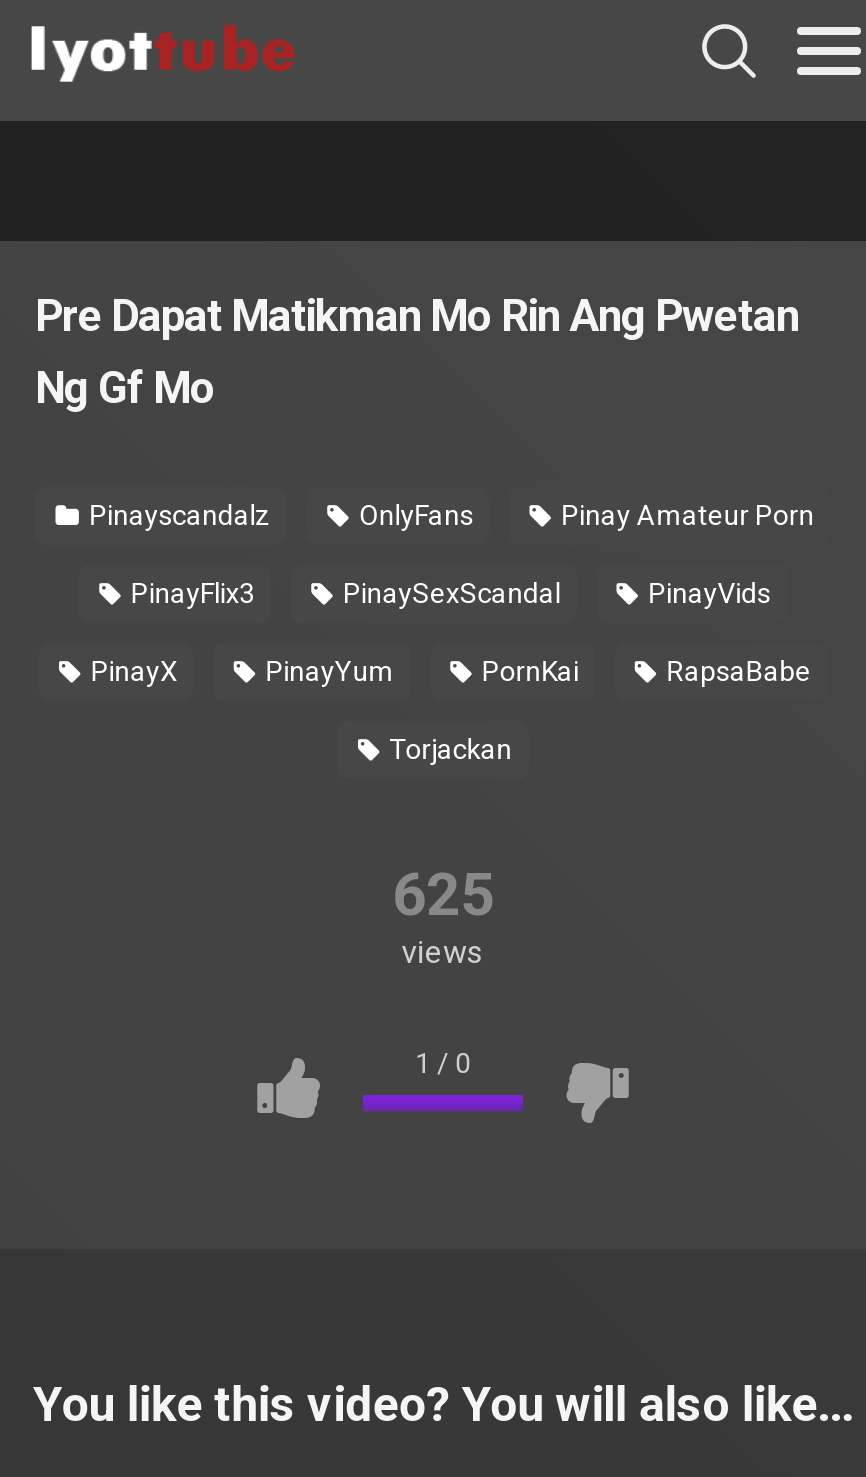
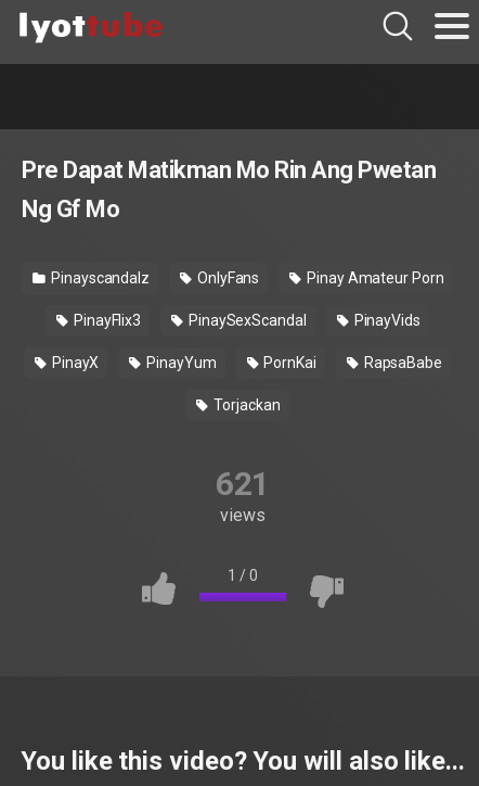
[392,859,494,929] 625 -> [215,465,270,503] 621

